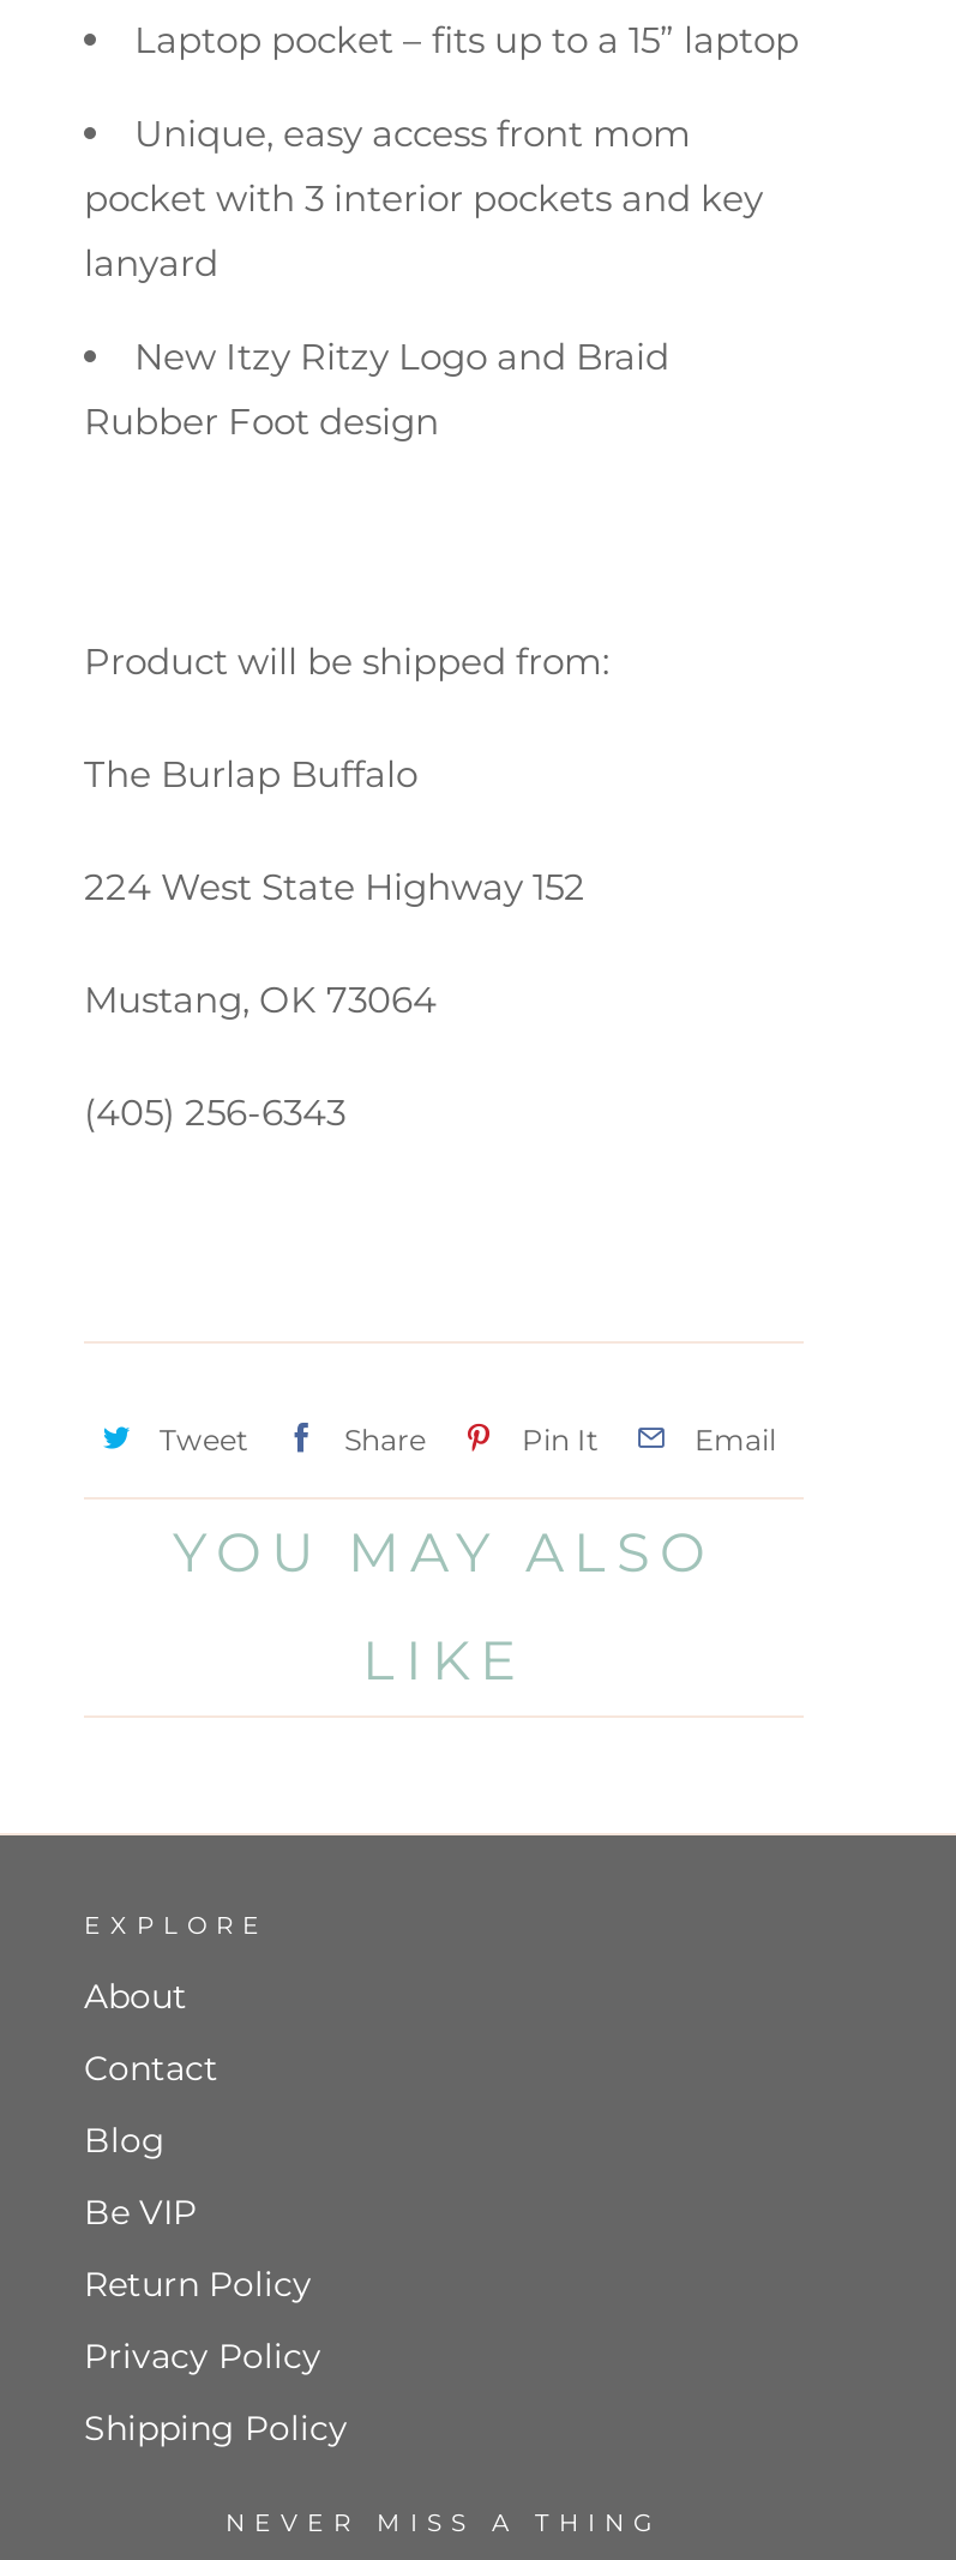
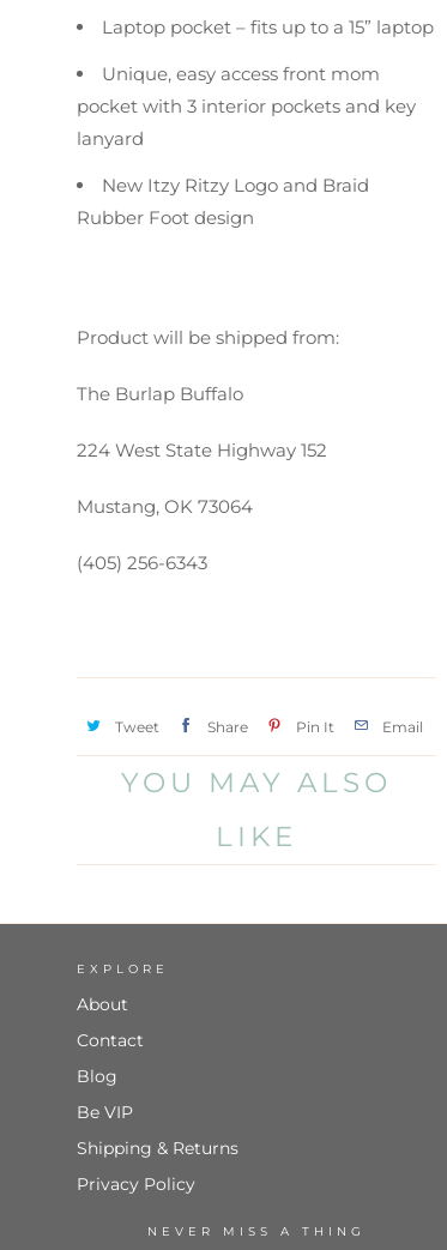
[84,2263,312,2306] Return Policy -> [77,1138,238,1159] Shipping & Returns
[84,2407,348,2450] Shipping Policy -> none

